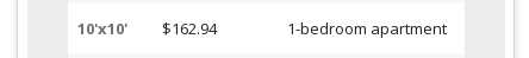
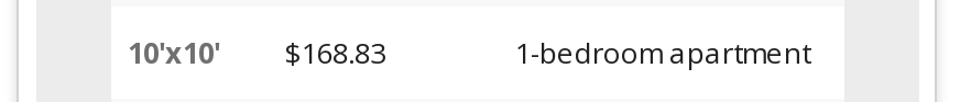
[77,18,216,39] 10'x10' $162.94 -> [128,32,385,72] 10'x10' $168.83

